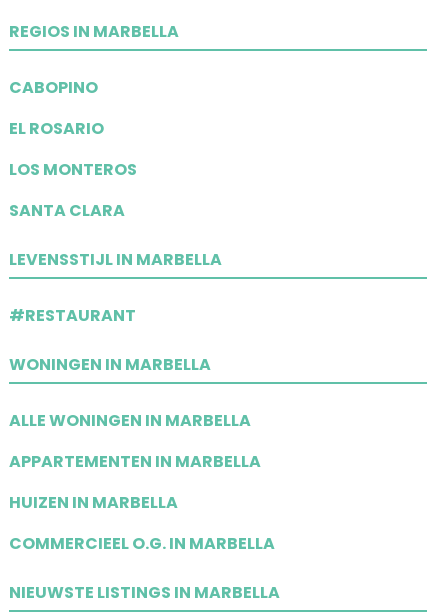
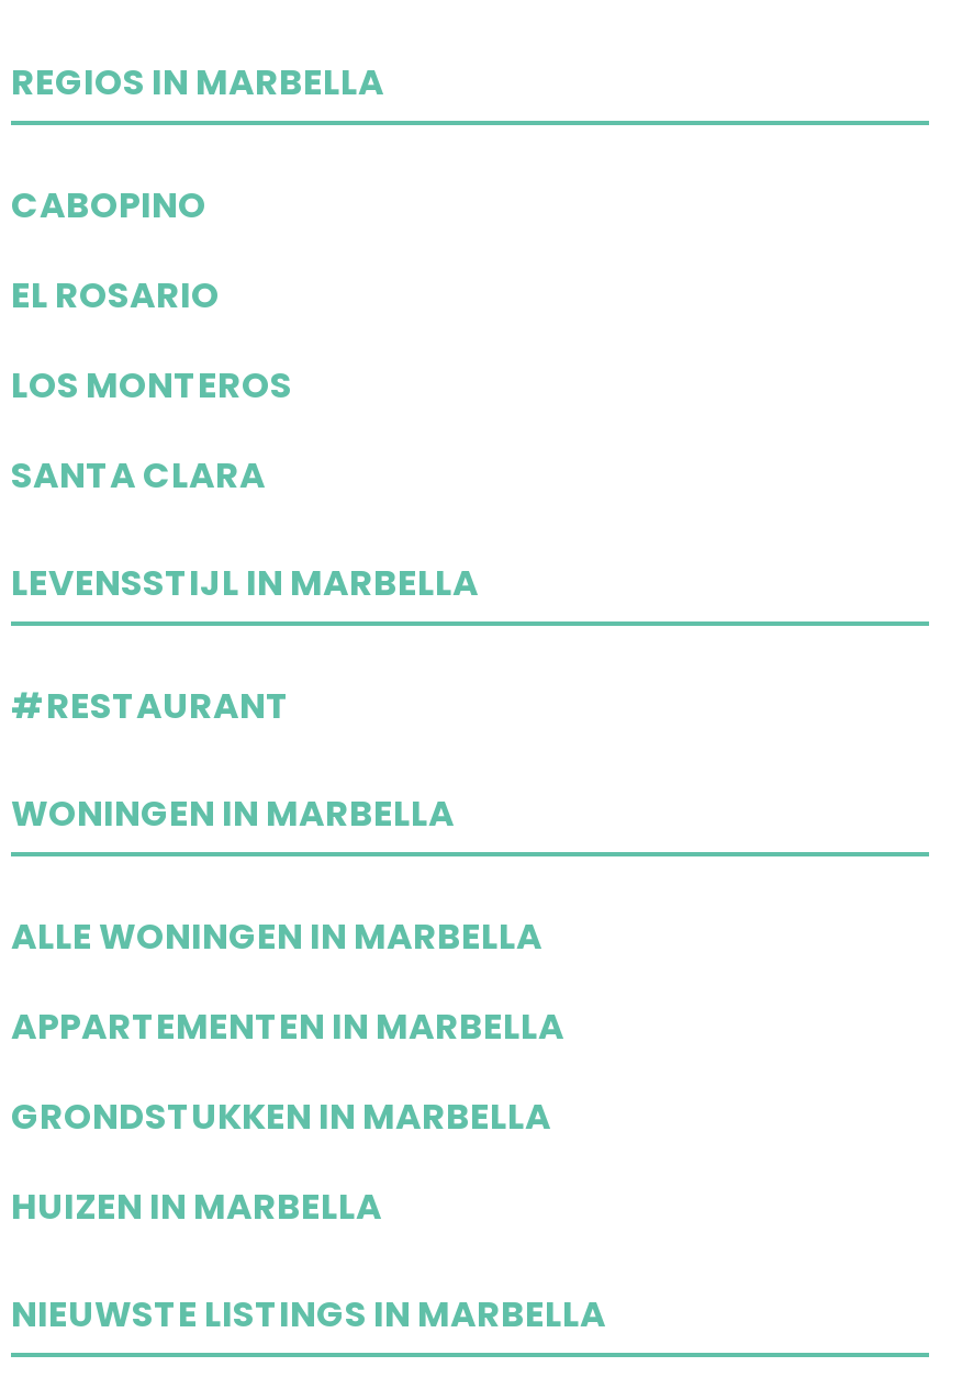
none -> [11,1092,551,1143] GRONDSTUKKEN IN MARBELLA
moved [9,491,178,514] -> [11,1182,382,1233]: HUIZEN IN MARBELLA
[9,532,275,555] COMMERCIEEL O.G. IN MARBELLA -> none

